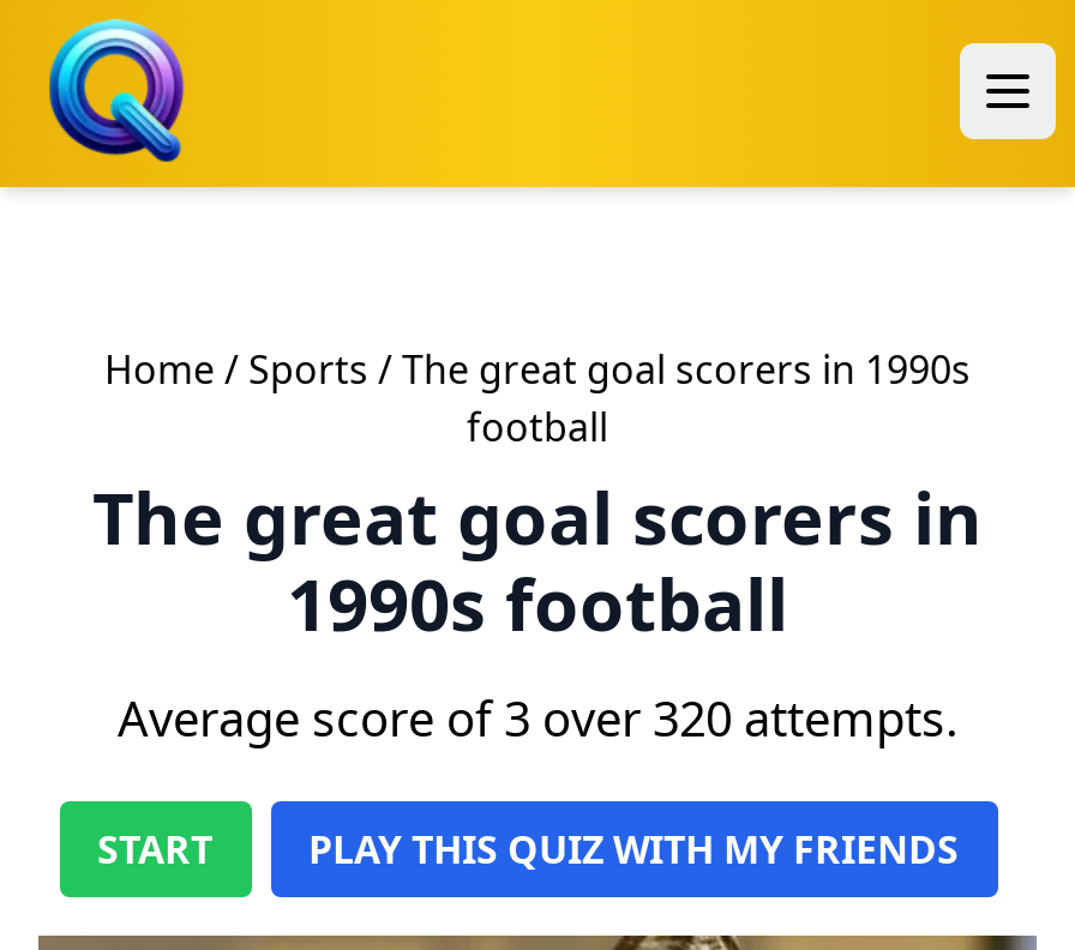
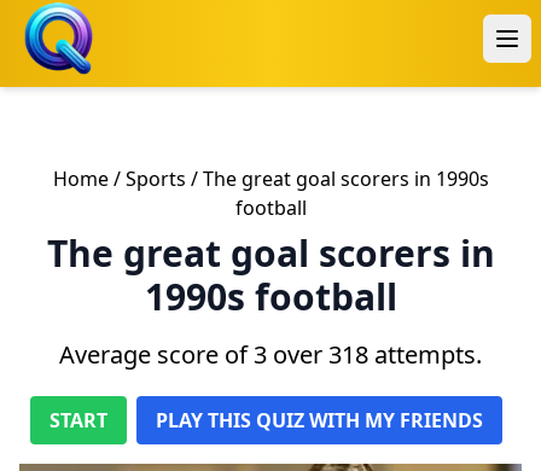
[118,686,957,751] Average score of 3 over 320 attempts. -> [59,338,482,371] Average score of 3 over 318 attempts.

